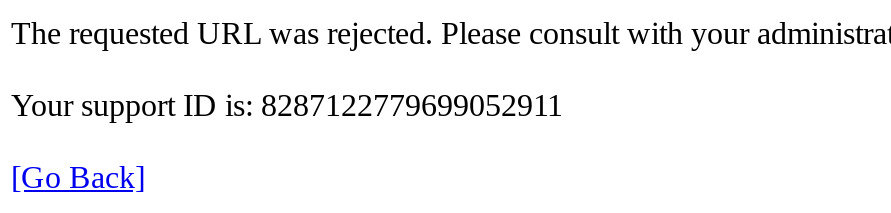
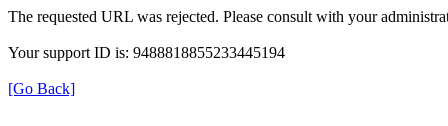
[11,88,563,122] Your support ID is: 8287122779699052911 -> [8,44,285,61] Your support ID is: 9488818855233445194

